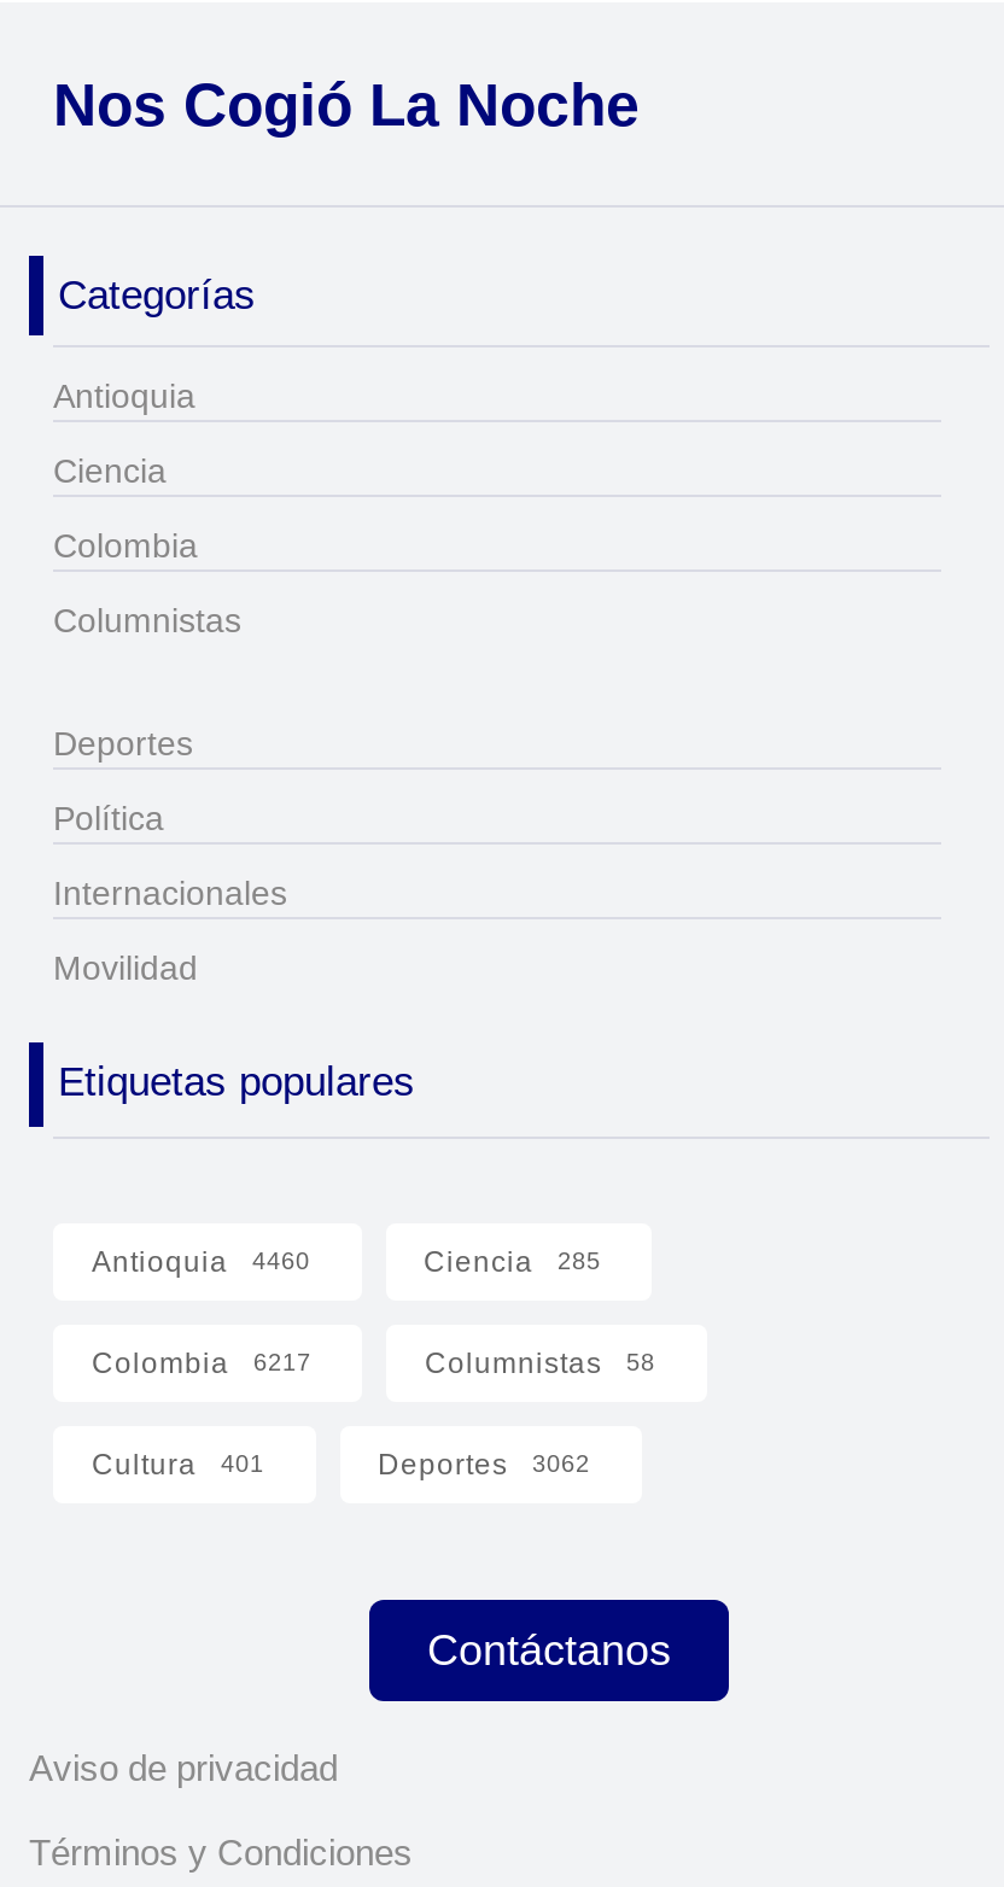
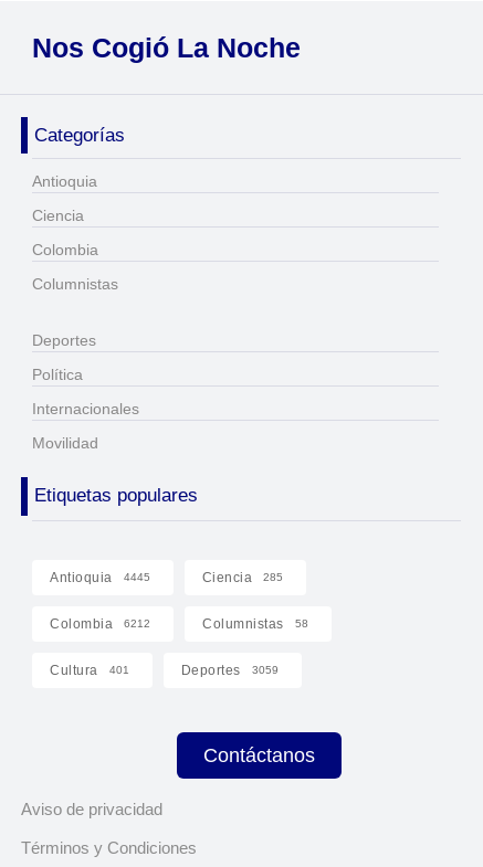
[92,1244,310,1277] Antioquia 4460 -> [50,570,150,585] Antioquia 4445
[92,1345,311,1379] Colombia 6217 -> [50,616,150,632] Colombia 6212
[378,1446,590,1480] Deportes 3062 -> [181,663,278,678] Deportes 3059

